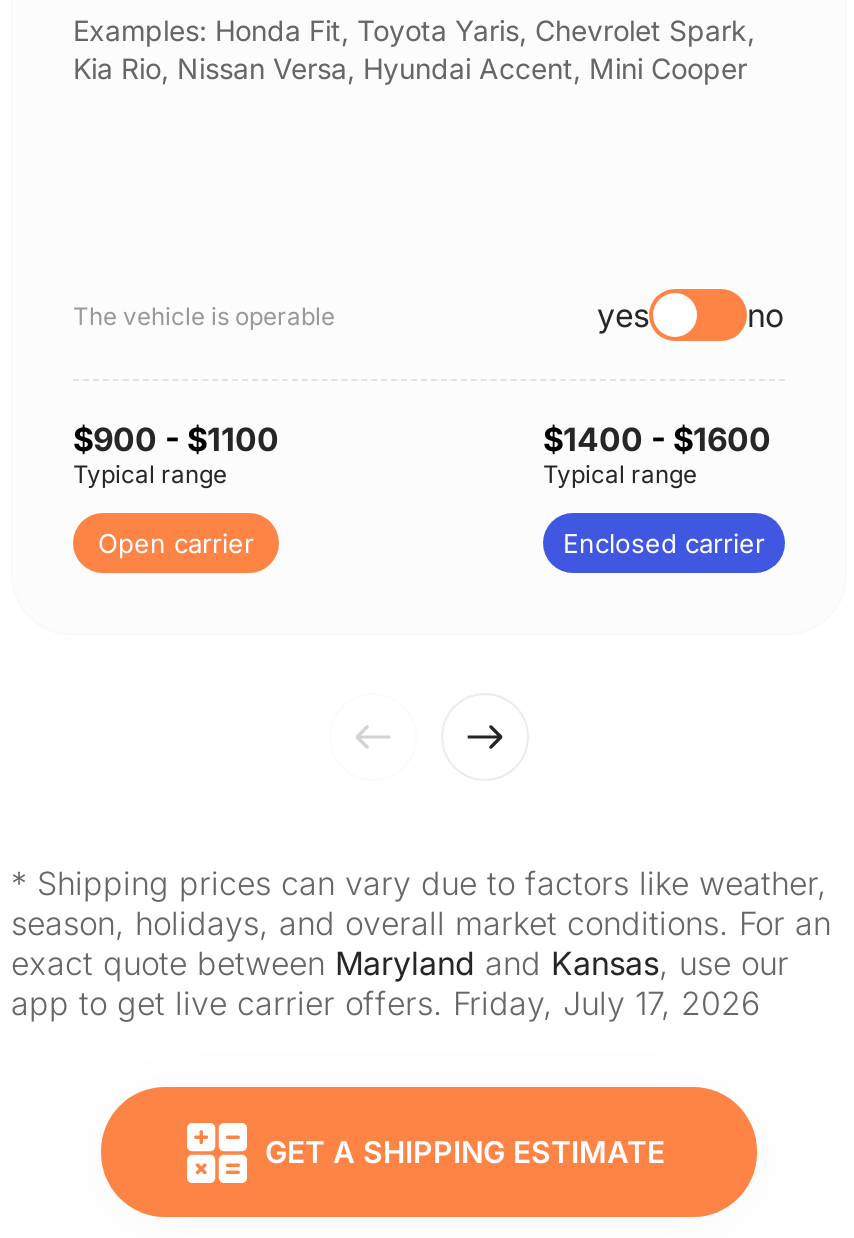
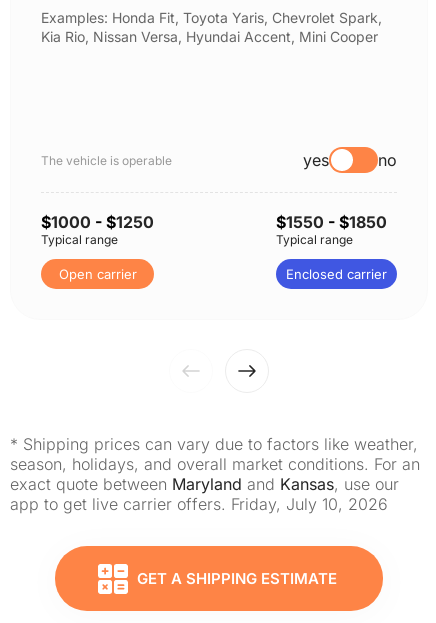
[73,419,279,459] $900 - $1100 -> [41,212,154,232] $1000 - $1250
[543,419,771,459] $1400 - $1600 -> [276,212,387,232] $1550 - $1850
[11,983,761,1023] app to get live carrier offers. Friday, July 17, 2026 -> [10,494,388,514] app to get live carrier offers. Friday, July 10, 2026

